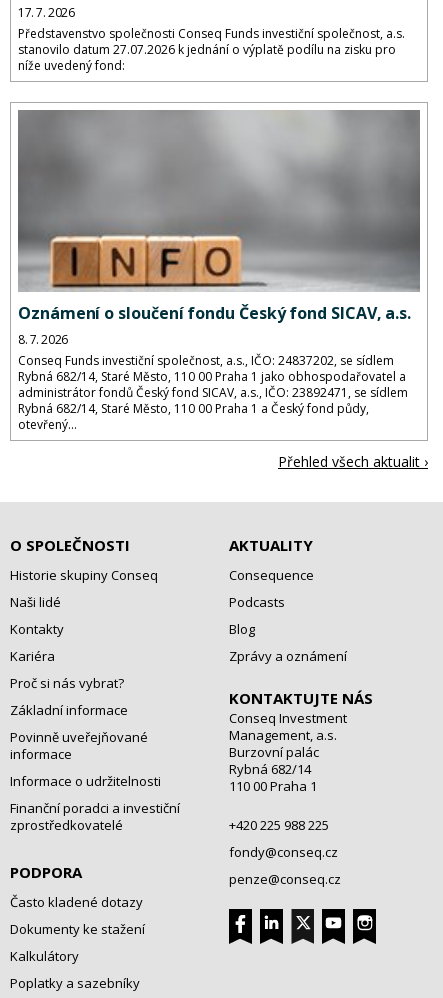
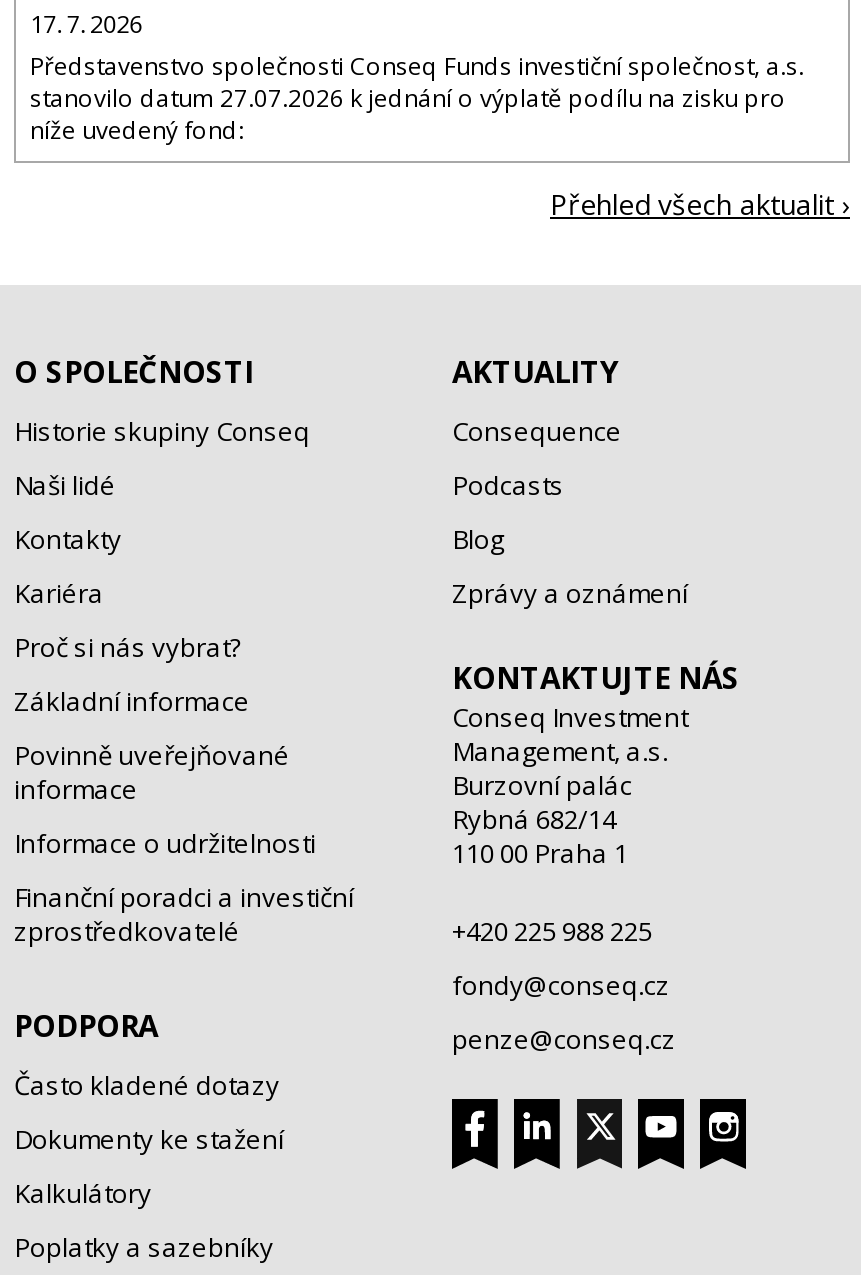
[13,102,421,433] [image] | Oznámení o sloučení fondu Český fond SICAV, a.s. | 8. 7. 2026 | Conseq Funds investiční společnost, a.s., IČO: 24837202, se sídlem | Rybná 682/14, Staré Město, 110 00 Praha 1 jako obhospodařovatel a | administrátor fondů Český fond SICAV, a.s., IČO: 23892471, se sídlem | Rybná 682/14, Staré Město, 110 00 Praha 1 a Český fond půdy, | otevřený... -> none

